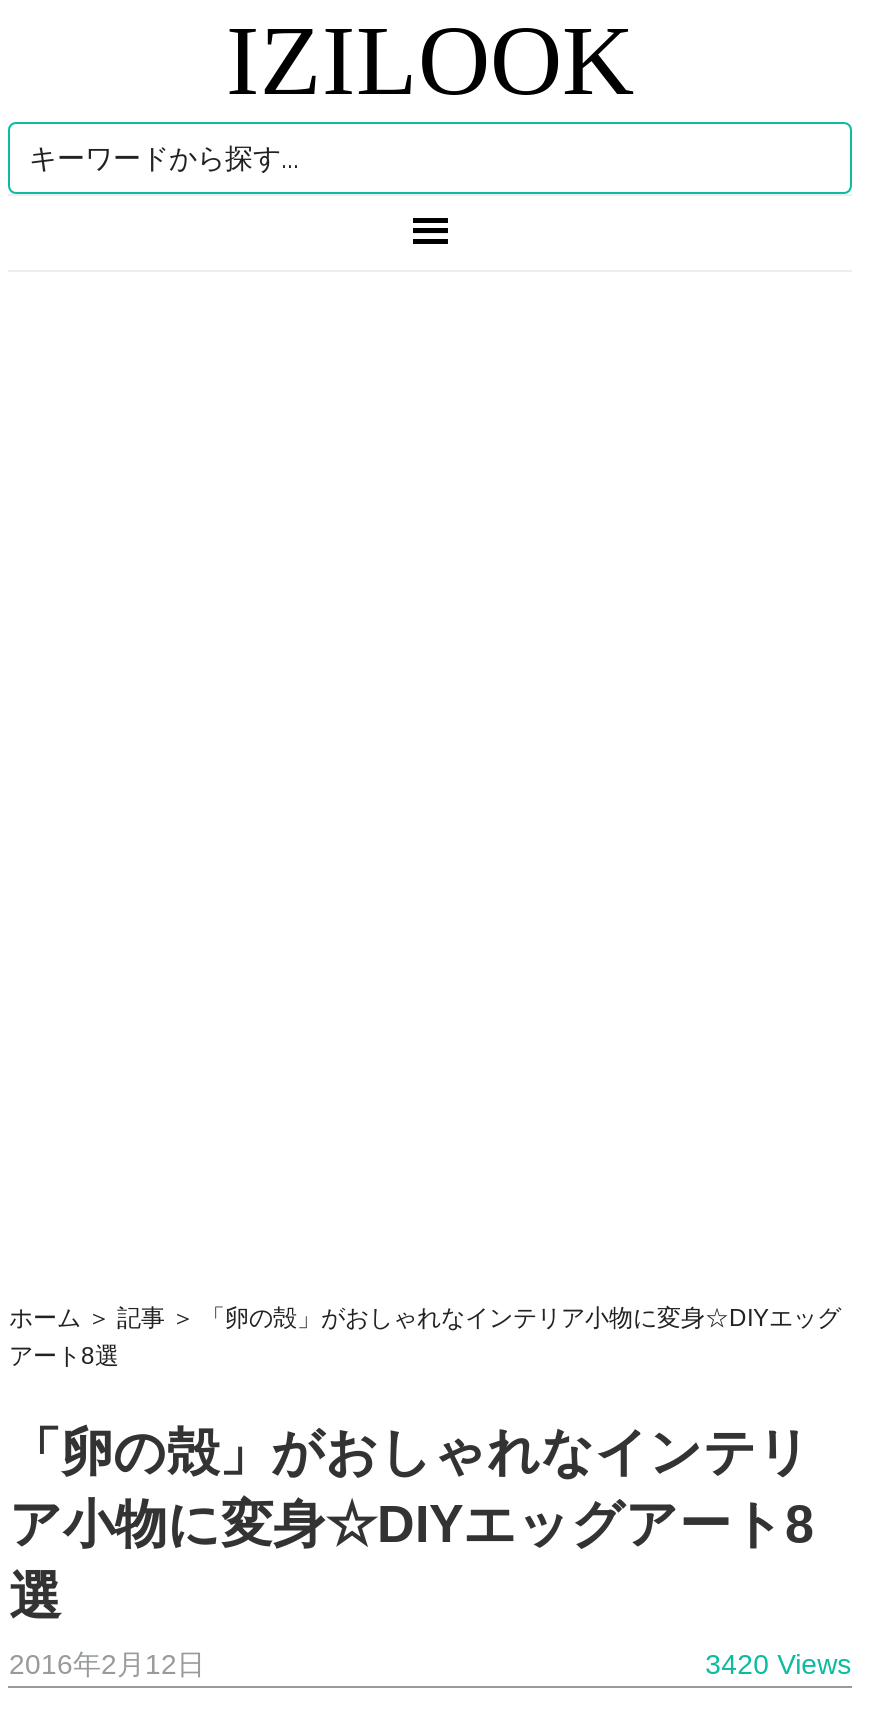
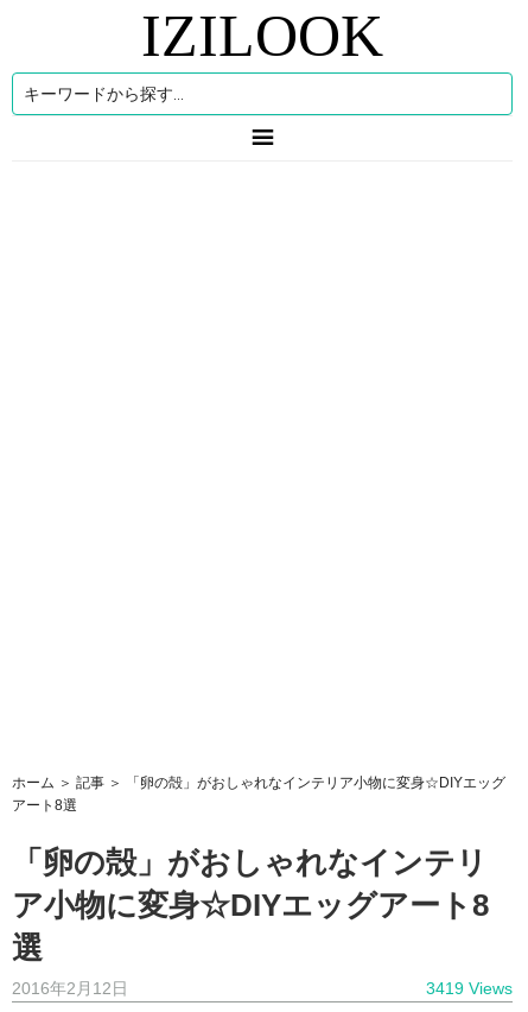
[705,1648,851,1680] 3420 Views -> [425,979,512,998] 3419 Views

